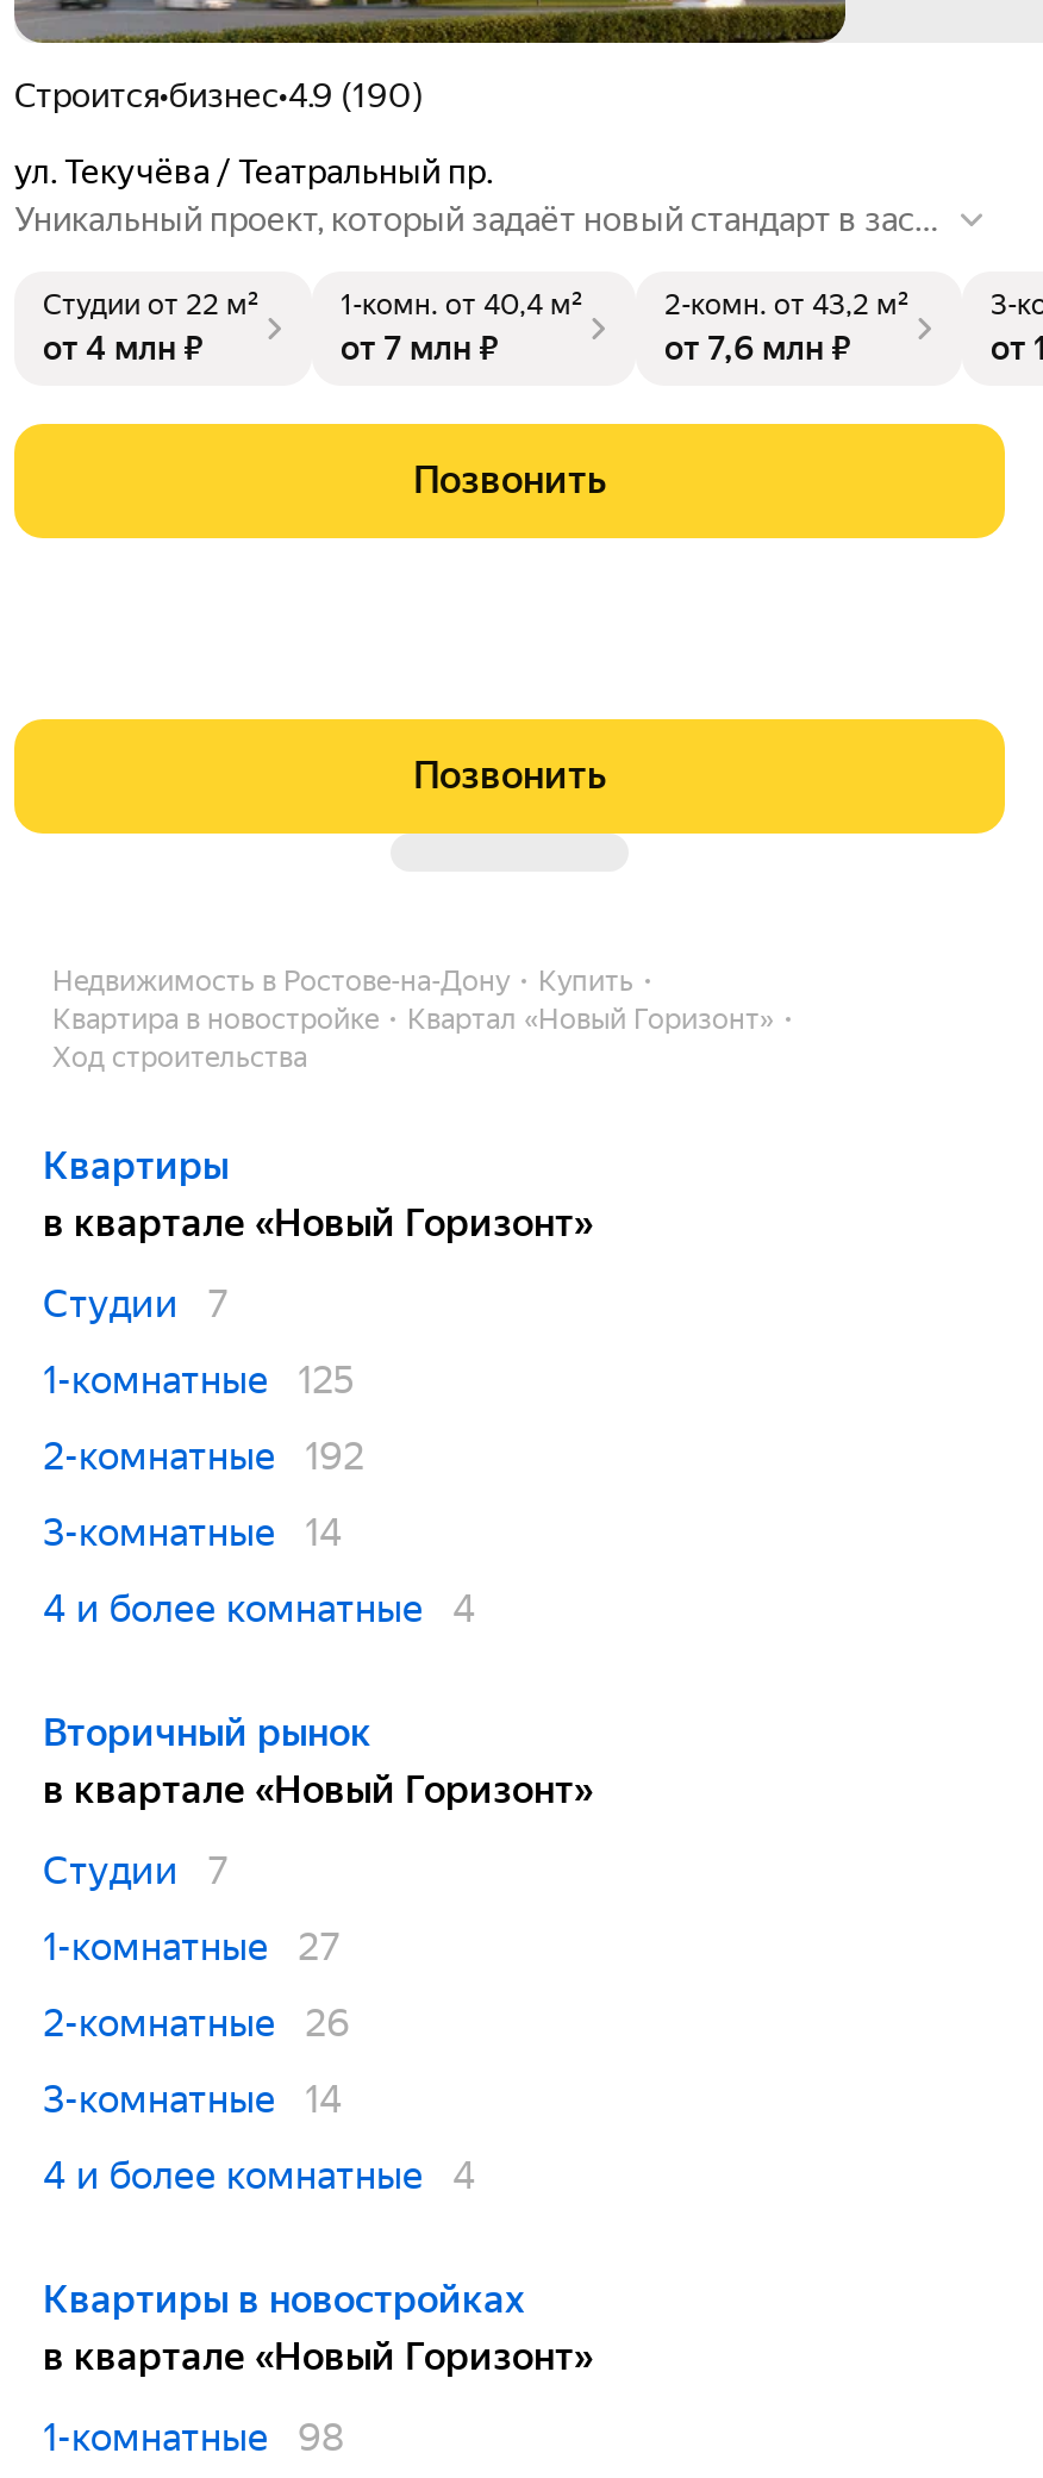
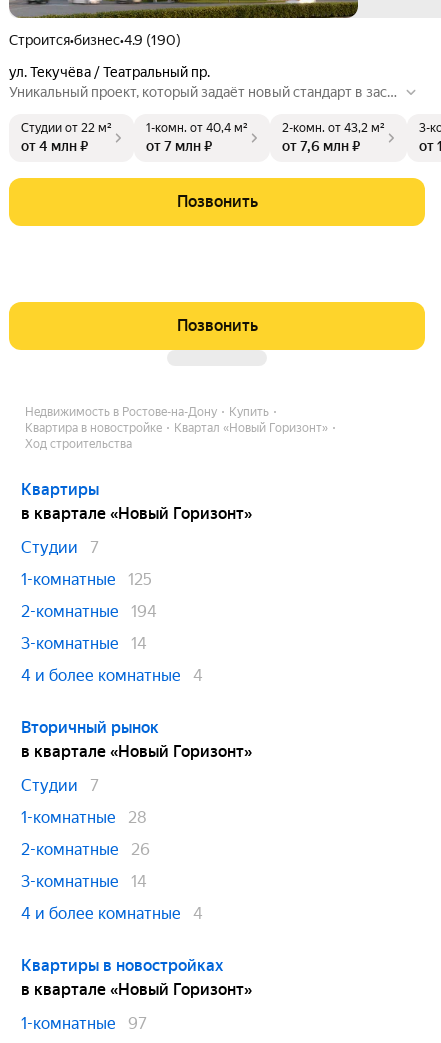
[43,1433,364,1479] 2-комнатные 192 -> [21,602,157,621] 2-комнатные 194
[43,1924,341,1969] 1-комнатные 27 -> [21,808,147,827] 1-комнатные 28
[43,2415,345,2460] 1-комнатные 98 -> [21,1014,147,1033] 1-комнатные 97

